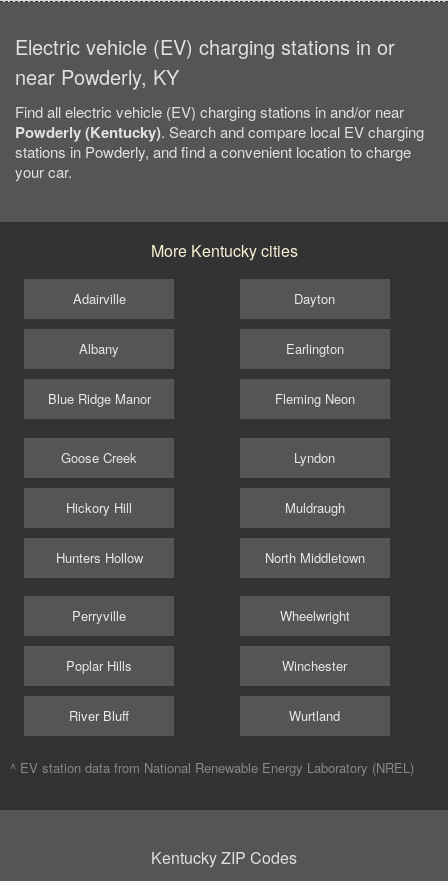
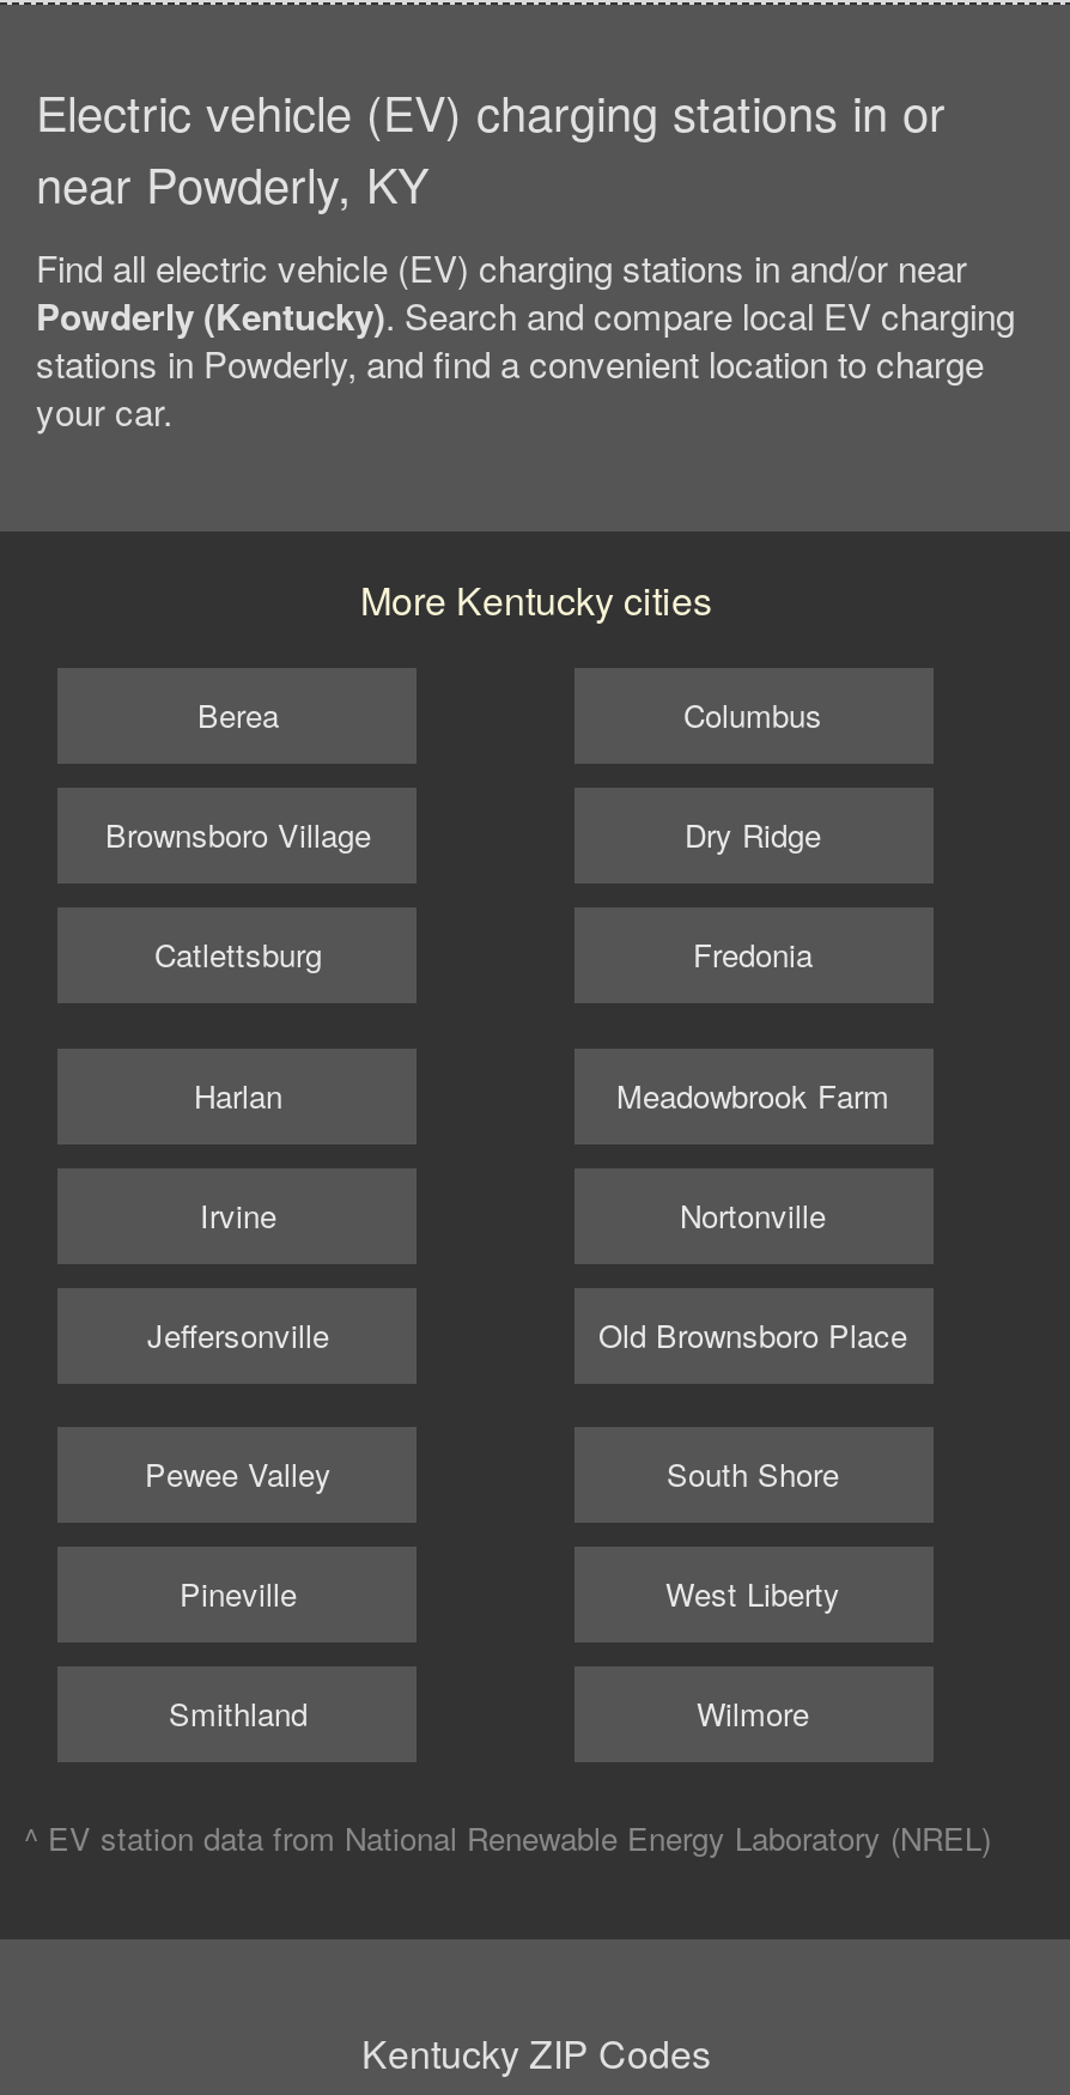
[73,289,126,308] Adairville -> [197,691,279,736] Berea
[294,289,335,308] Dayton -> [683,691,822,736] Columbus
[79,339,119,358] Albany -> [105,811,371,856] Brownsboro Village
[285,339,343,358] Earlington -> [685,811,821,856] Dry Ridge
[48,389,151,408] Blue Ridge Manor -> [154,930,322,976] Catlettsburg
[274,389,354,408] Fleming Neon -> [693,930,813,976] Fredonia
[61,447,137,466] Goose Creek -> [194,1071,282,1117] Harlan
[294,447,335,466] Lyndon -> [616,1071,889,1117] Meadowbrook Farm
[66,497,132,516] Hickory Hill -> [200,1191,276,1237] Irvine
[284,497,344,516] Muldraugh -> [680,1191,826,1237] Nortonville
[56,547,143,566] Hunters Hollow -> [147,1311,329,1356] Jeffersonville
[264,547,364,566] North Middletown -> [598,1311,907,1356] Old Brownsboro Place
[72,606,126,625] Perryville -> [145,1452,332,1498] Pewee Valley
[279,606,349,625] Wheelwright -> [667,1452,839,1498] South Shore
[66,656,132,675] Poplar Hills -> [180,1572,297,1617] Pineville
[282,656,347,675] Winchester -> [665,1572,840,1617] West Liberty
[69,706,129,725] River Bluff -> [169,1692,308,1737] Smithland
[289,706,340,725] Wurtland -> [697,1692,809,1737] Wilmore

